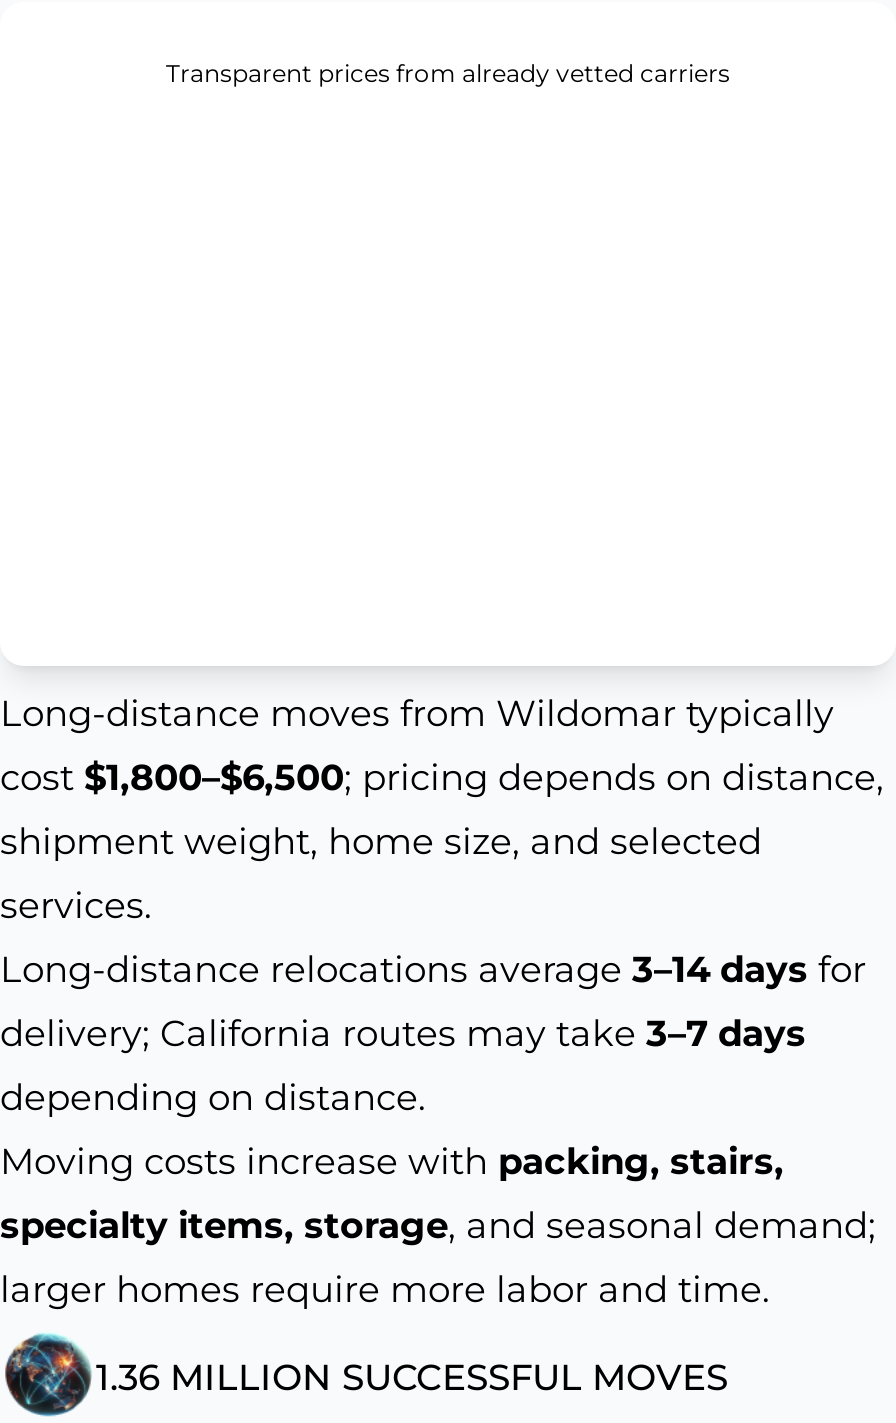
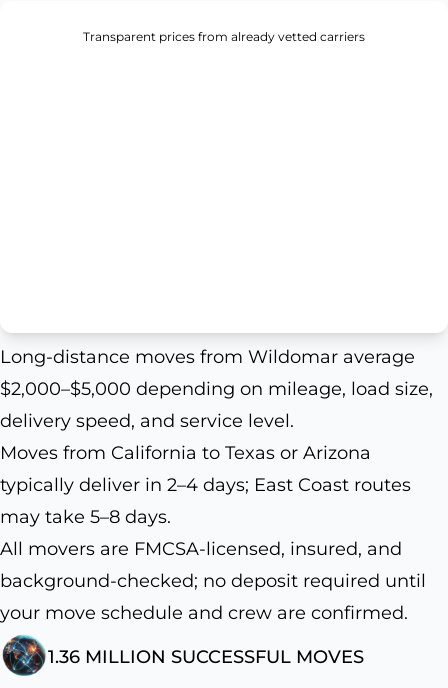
[0,692,884,1312] Long-distance moves from Wildomar typically | cost $1,800–$6,500; pricing depends on distance, | shipment weight, home size, and selected | services. | Long-distance relocations average 3–14 days for | delivery; California routes may take 3–7 days | depending on distance. | Moving costs increase with packing, stairs, | specialty items, storage, and seasonal demand; | larger homes require more labor and time. -> [0,346,433,624] Long-distance moves from Wildomar average | $2,000–$5,000 depending on mileage, load size, | delivery speed, and service level. | Moves from California to Texas or Arizona | typically deliver in 2–4 days; East Coast routes | may take 5–8 days. | All movers are FMCSA-licensed, insured, and | background-checked; no deposit required until | your move schedule and crew are confirmed.

